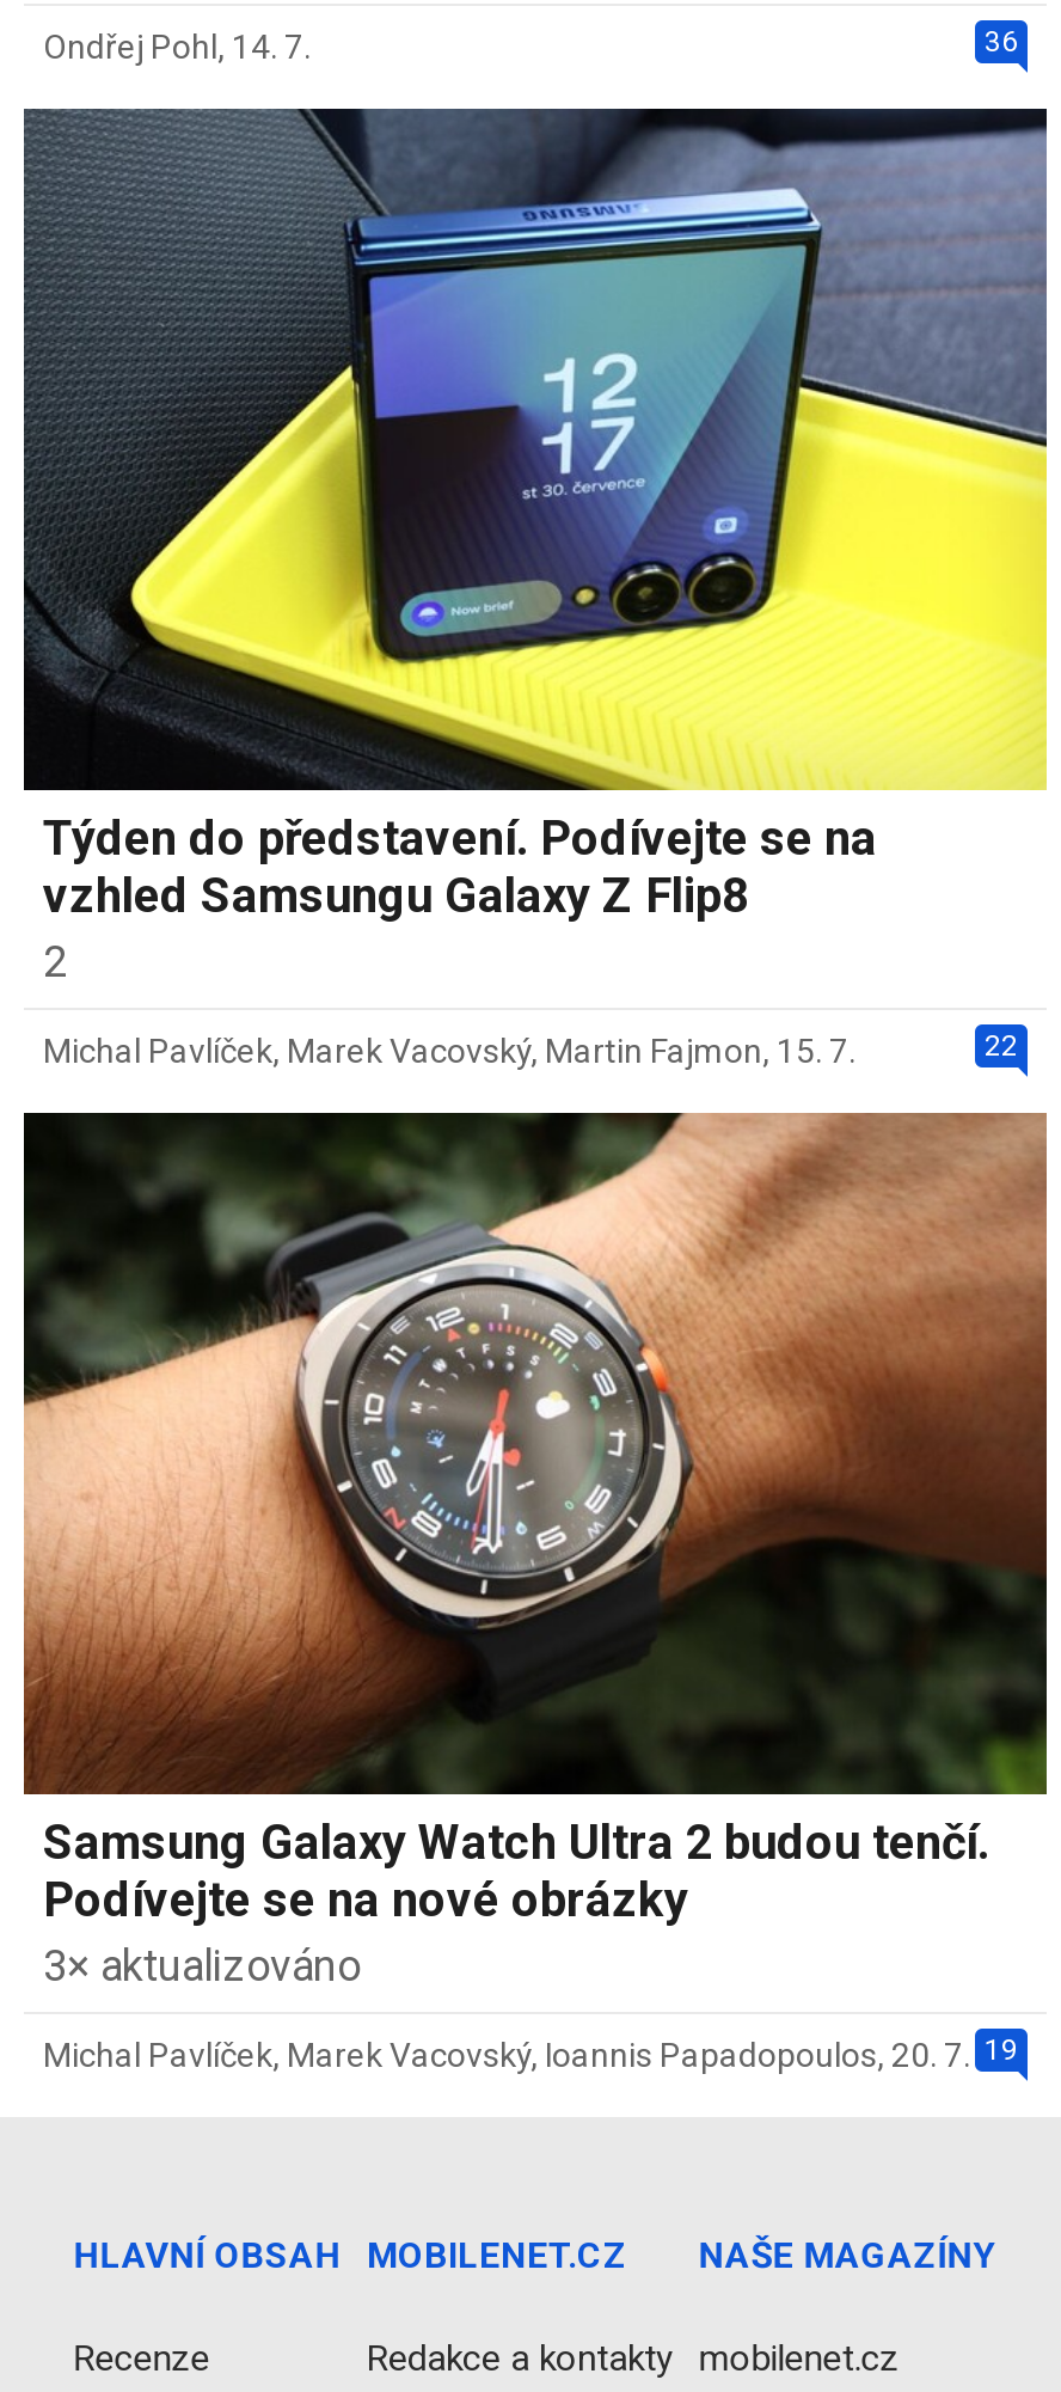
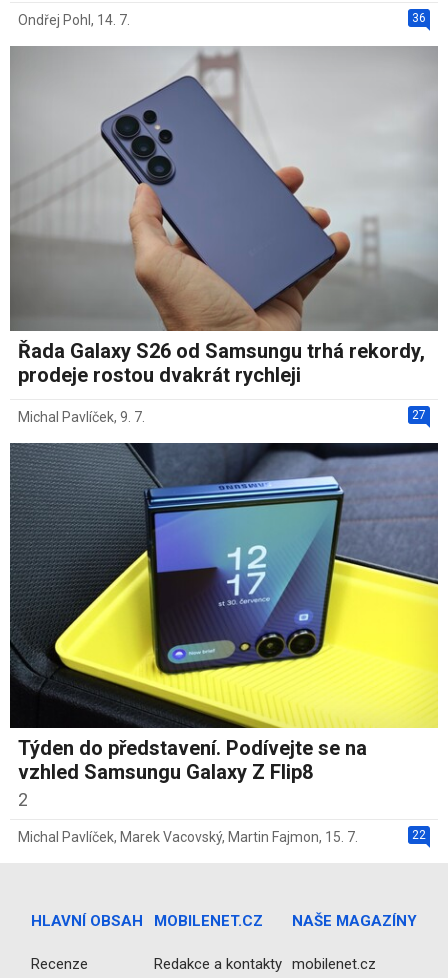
none -> [10,47,439,425] [image] | Řada Galaxy S26 od Samsungu trhá rekordy, | prodeje rostou dvakrát rychleji | 27 | Michal Pavlíček, 9. 7.
moved [22,106,1049,1070] -> [9,442,439,845]: [image] | Týden do představení. Podívejte se na | vzhled Samsungu Galaxy Z Flip8 | 2 | 22 | Michal Pavlíček, Marek Vacovský, Martin Fajmon, 15. 7.
[22,1111,1049,2075] [image] | Samsung Galaxy Watch Ultra 2 budou tenčí. | Podívejte se na nové obrázky | 3× aktualizováno | 19 | Michal Pavlíček, Marek Vacovský, Ioannis Papadopoulos, 20. 7. -> none

